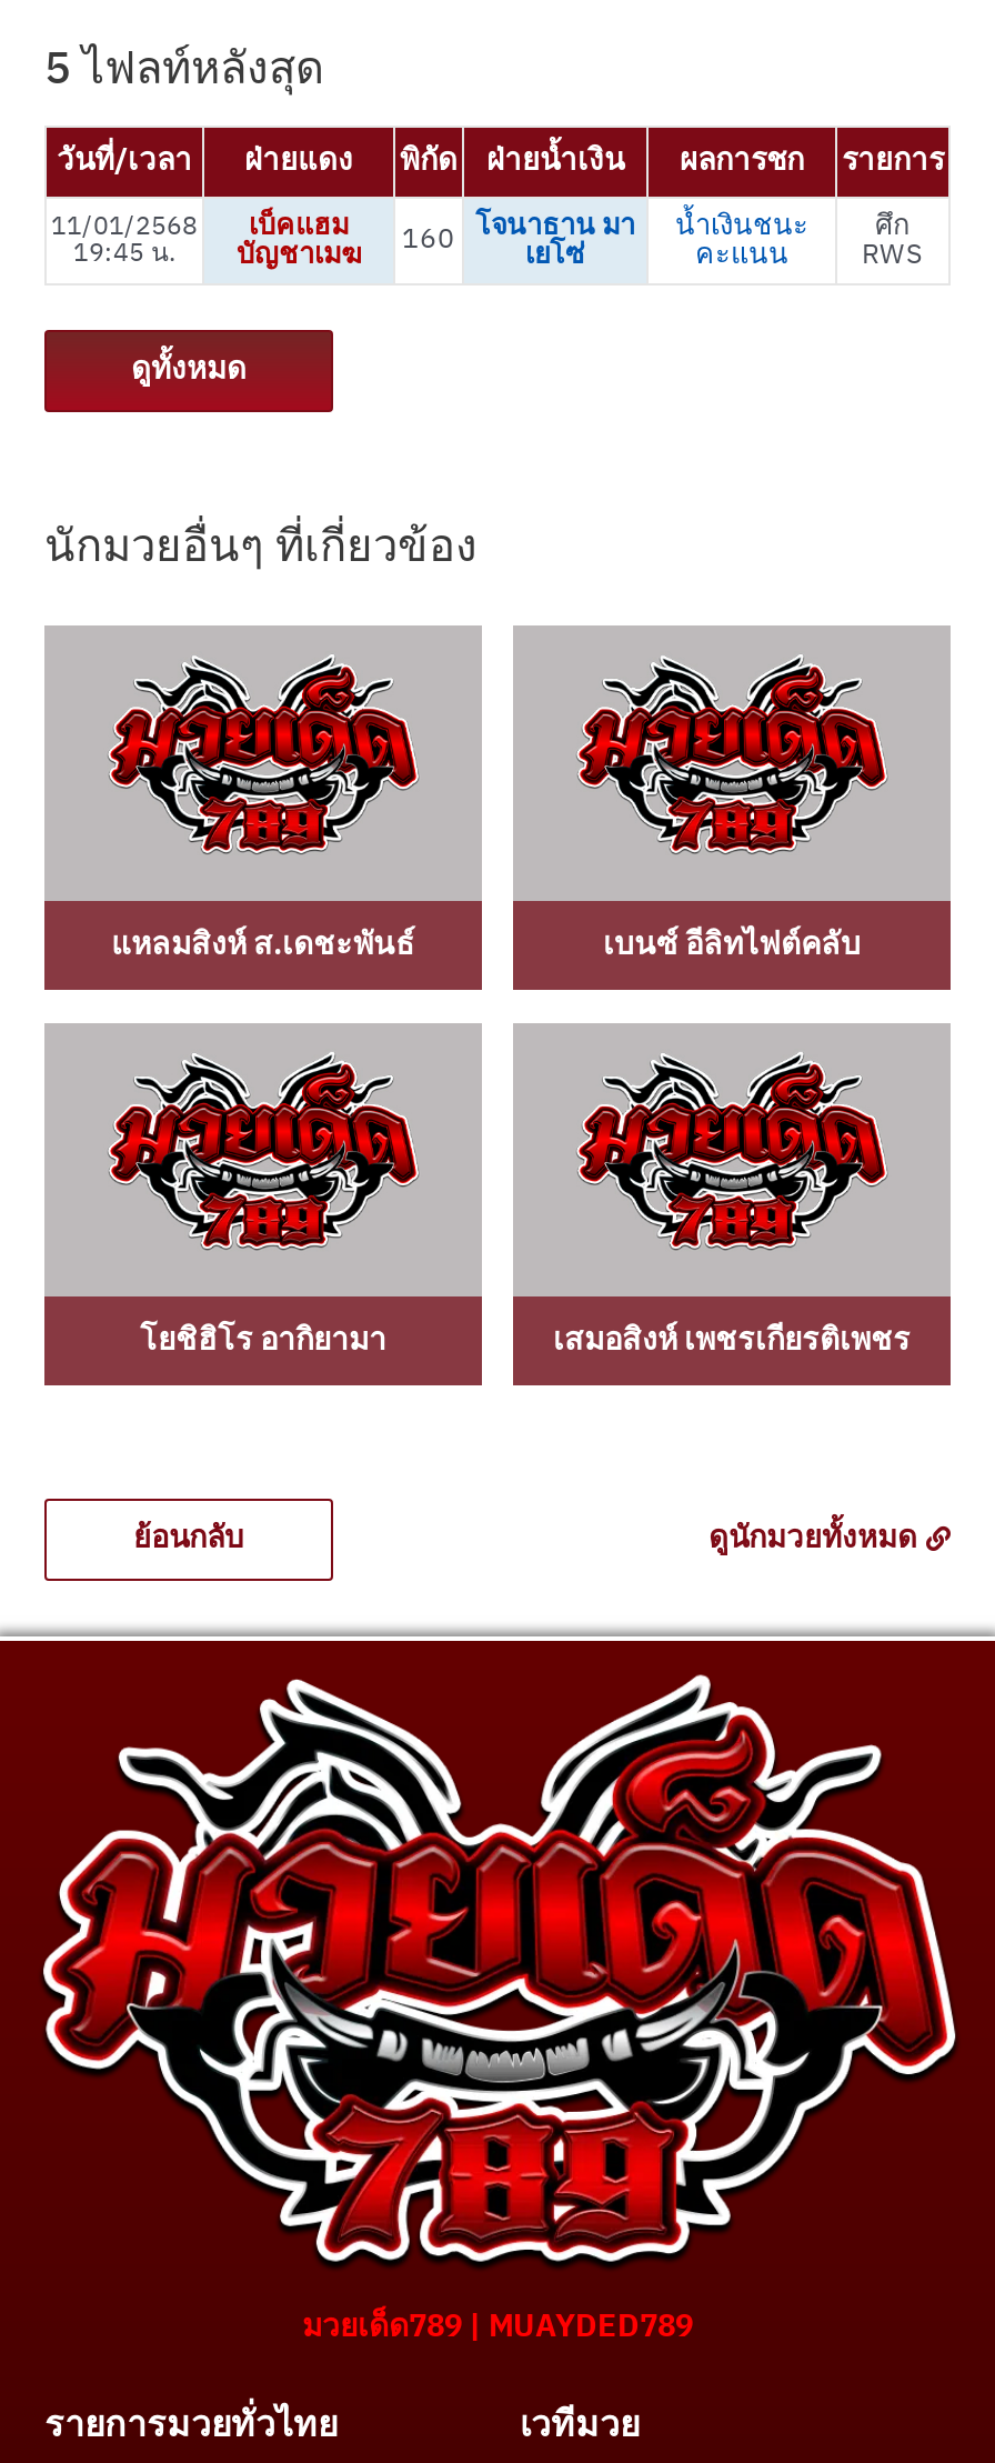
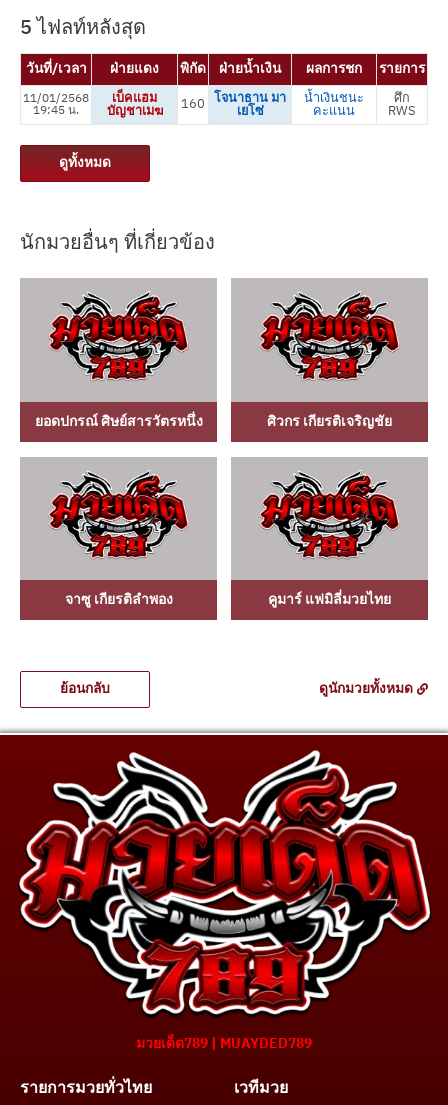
[111,918,861,969] แหลมสิงห์ ส.เดชะพันธ์ | เบนซ์ อีลิทไฟต์คลับ -> [34,410,392,433] ยอดปกรณ์ ศิษย์สารวัตรหนึ่ง | ศิวกร เกียรติเจริญชัย
[140,1315,911,1366] โยชิฮิโร อากิยามา | เสมอสิงห์ เพชรเกียรติเพชร -> [64,588,391,611] จาซู เกียรติลำพอง | คูมาร์ แฟมิลี่มวยไทย

